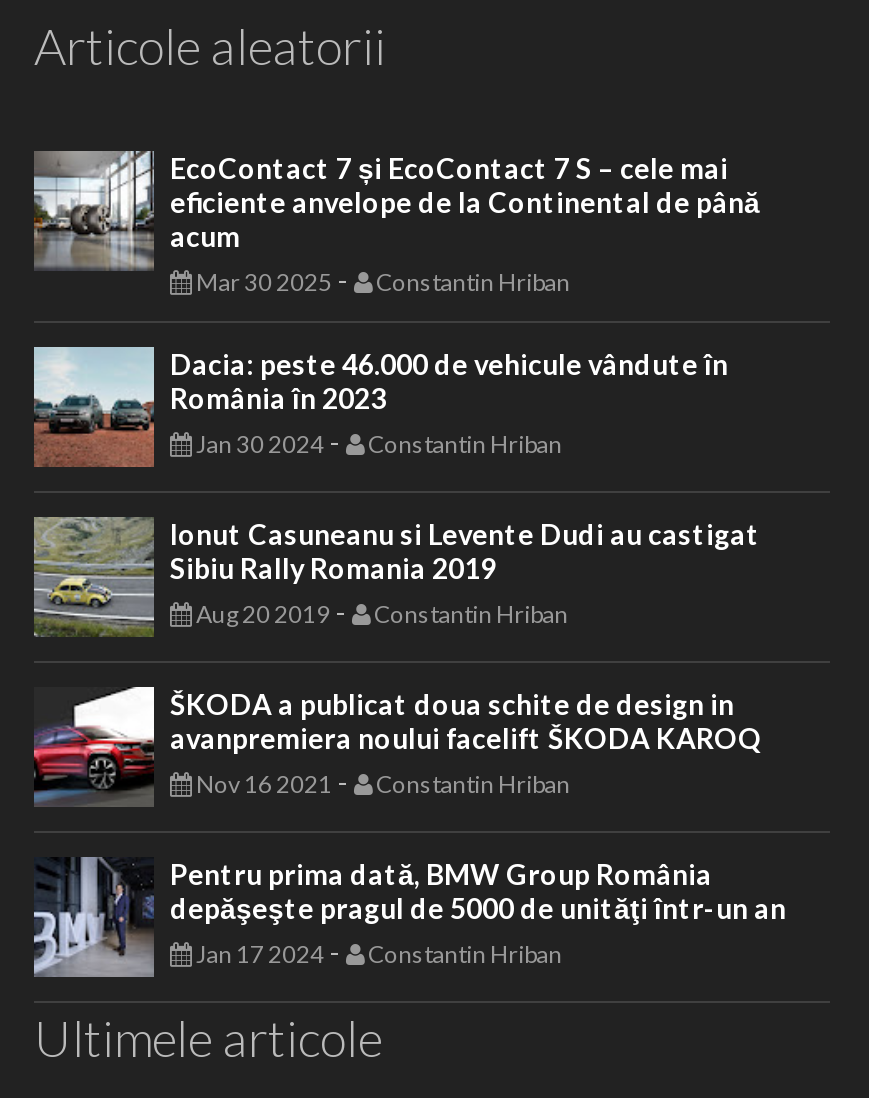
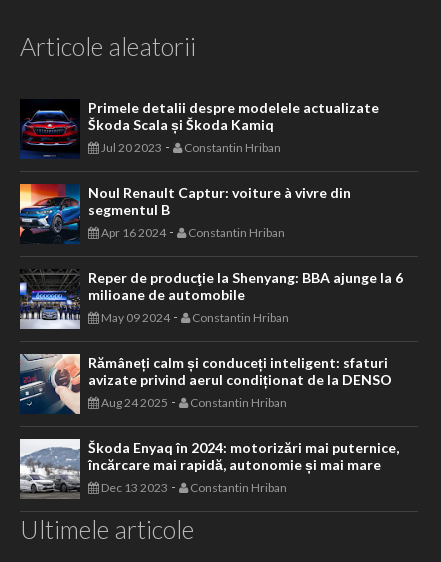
[32,149,760,297] [image] | EcoContact 7 și EcoContact 7 S – cele mai | eficiente anvelope de la Continental de până | acum | Mar 30 2025 - Constantin Hriban -> [20,99,379,159] [image] | Primele detalii despre modelele actualizate | Škoda Scala și Škoda Kamiq | Jul 20 2023 - Constantin Hriban
[32,345,728,469] [image] | Dacia: peste 46.000 de vehicule vândute în | România în 2023 | Jan 30 2024 - Constantin Hriban -> [19,183,351,244] [image] | Noul Renault Captur: voiture à vivre din | segmentul B | Apr 16 2024 - Constantin Hriban
[32,515,760,637] [image] | Ionut Casuneanu si Levente Dudi au castigat | Sibiu Rally Romania 2019 | Aug 20 2019 - Constantin Hriban -> [19,269,403,330] [image] | Reper de producţie la Shenyang: BBA ajunge la 6 | milioane de automobile | May 09 2024 - Constantin Hriban
[32,685,762,807] [image] | ŠKODA a publicat doua schite de design in | avanpremiera noului facelift ŠKODA KAROQ | Nov 16 2021 - Constantin Hriban -> [19,353,392,414] [image] | Rămâneți calm și conduceți inteligent: sfaturi | avizate privind aerul condiționat de la DENSO | Aug 24 2025 - Constantin Hriban
[34,855,786,977] [image] | Pentru prima dată, BMW Group România | depăşeşte pragul de 5000 de unităţi într-un an | Jan 17 2024 - Constantin Hriban -> [19,438,399,498] [image] | Škoda Enyaq în 2024: motorizări mai puternice, | încărcare mai rapidă, autonomie și mai mare | Dec 13 2023 - Constantin Hriban

